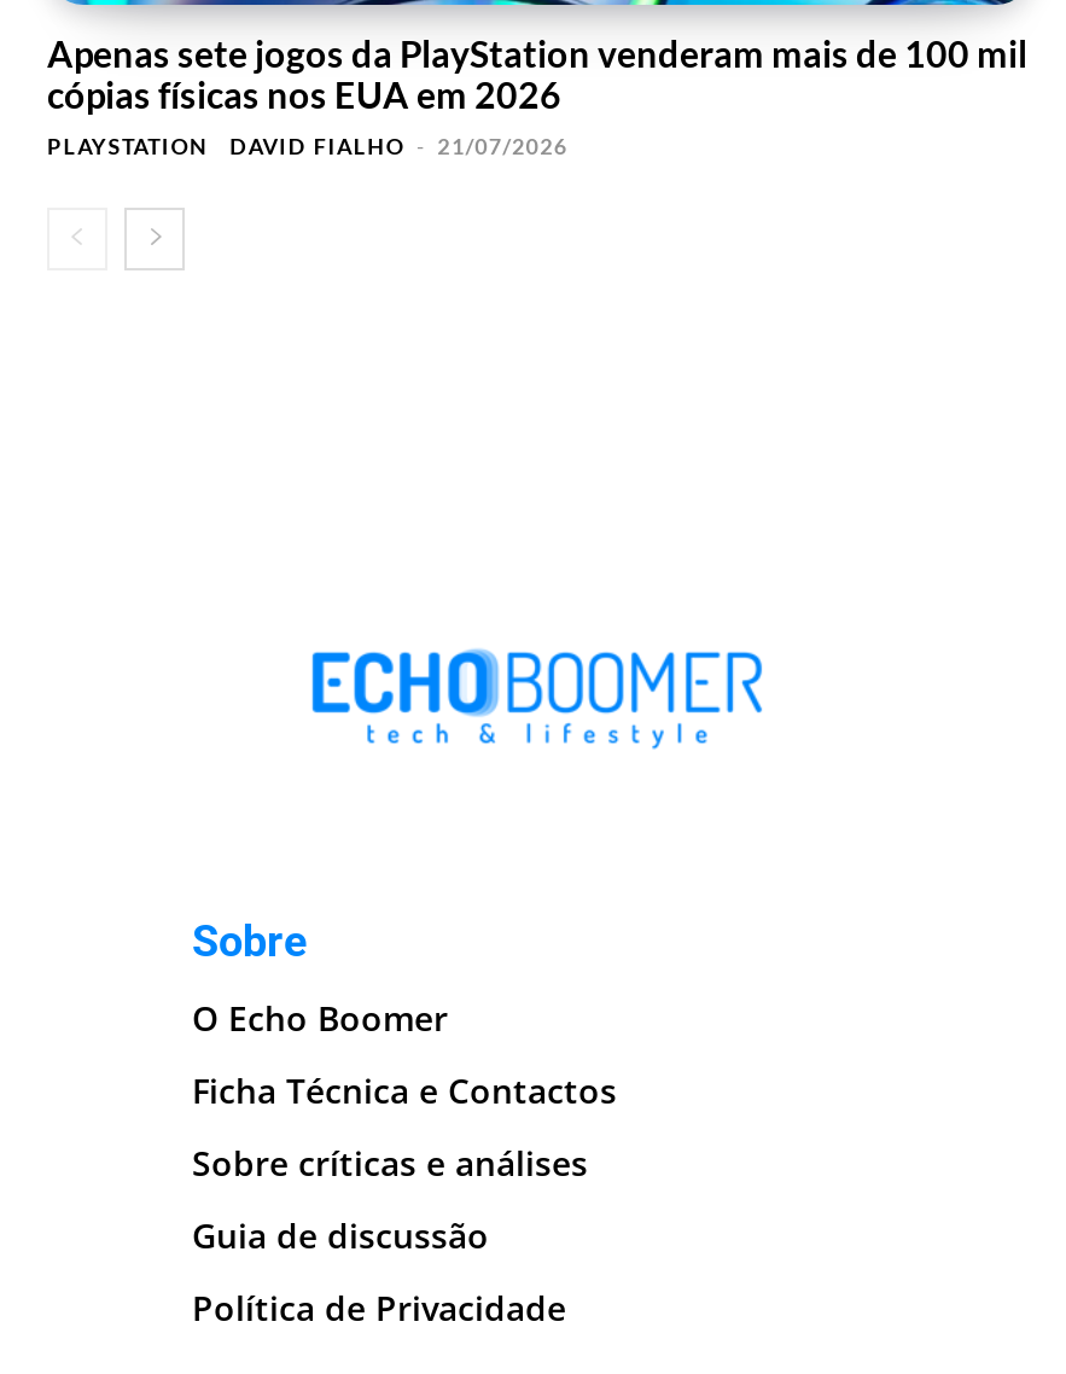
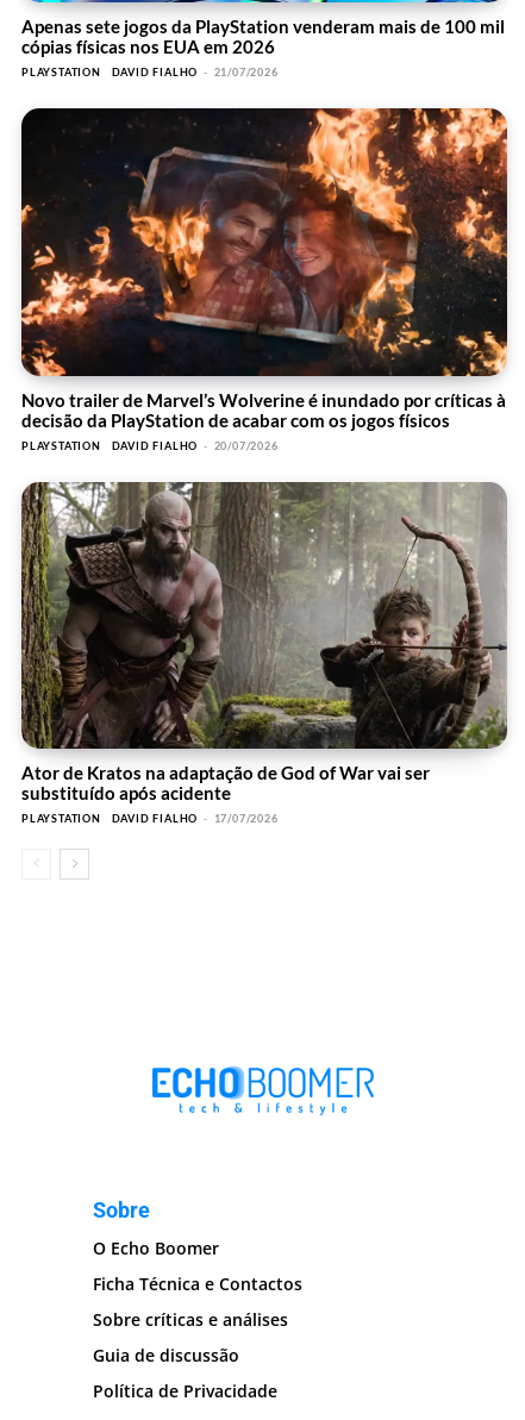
none -> [20,107,508,452] [image] | Novo trailer de Marvel’s Wolverine é inundado por críticas à | decisão da PlayStation de acabar com os jogos físicos | PLAYSTATION | DAVID FIALHO - 20/07/2026
none -> [20,481,508,825] [image] | Ator de Kratos na adaptação de God of War vai ser | substituído após acidente | PLAYSTATION | DAVID FIALHO - 17/07/2026

